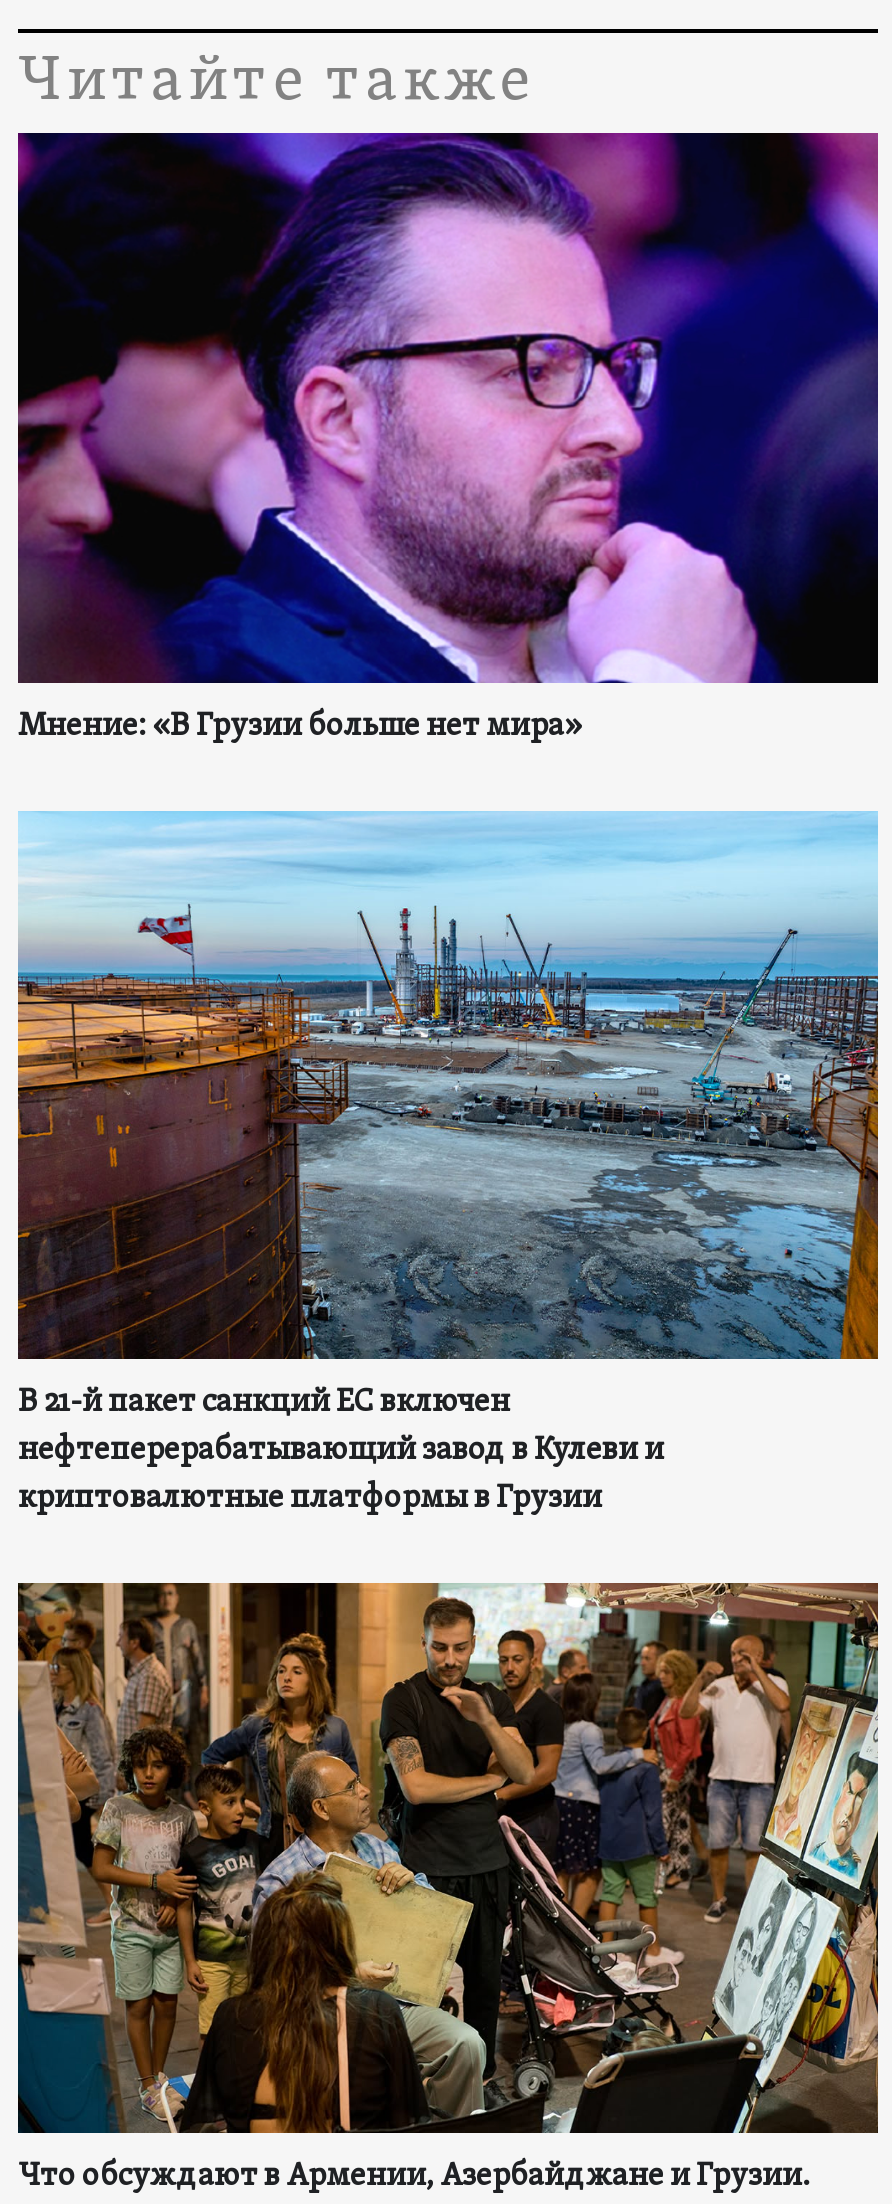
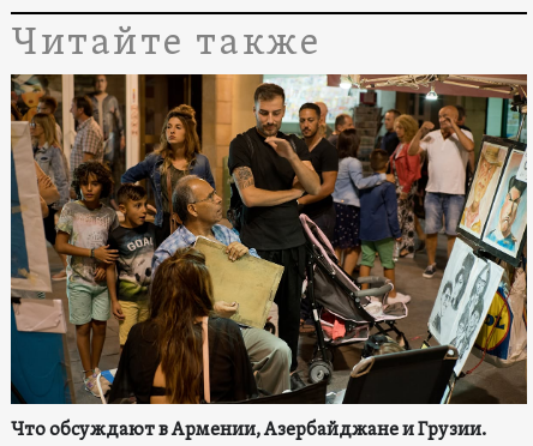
[16,131,880,746] [image] | Мнение: «В Грузии больше нет мира» -> none
[16,809,880,1520] [image] | В 21-й пакет санкций ЕС включен | нефтеперерабатывающий завод в Кулеви и | криптовалютные платформы в Грузии -> none

